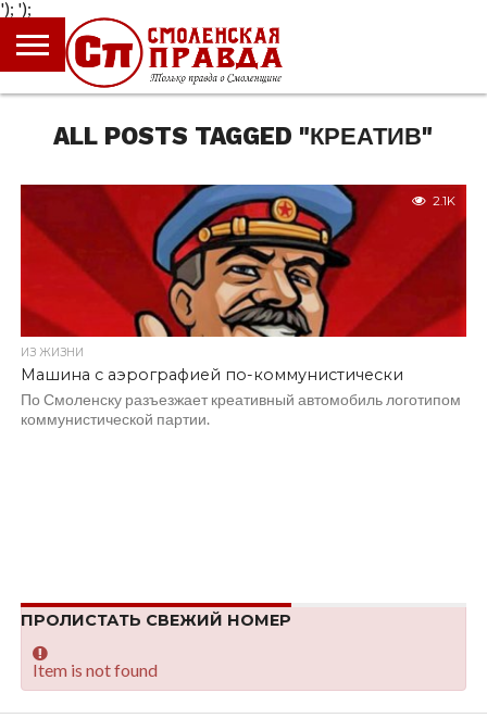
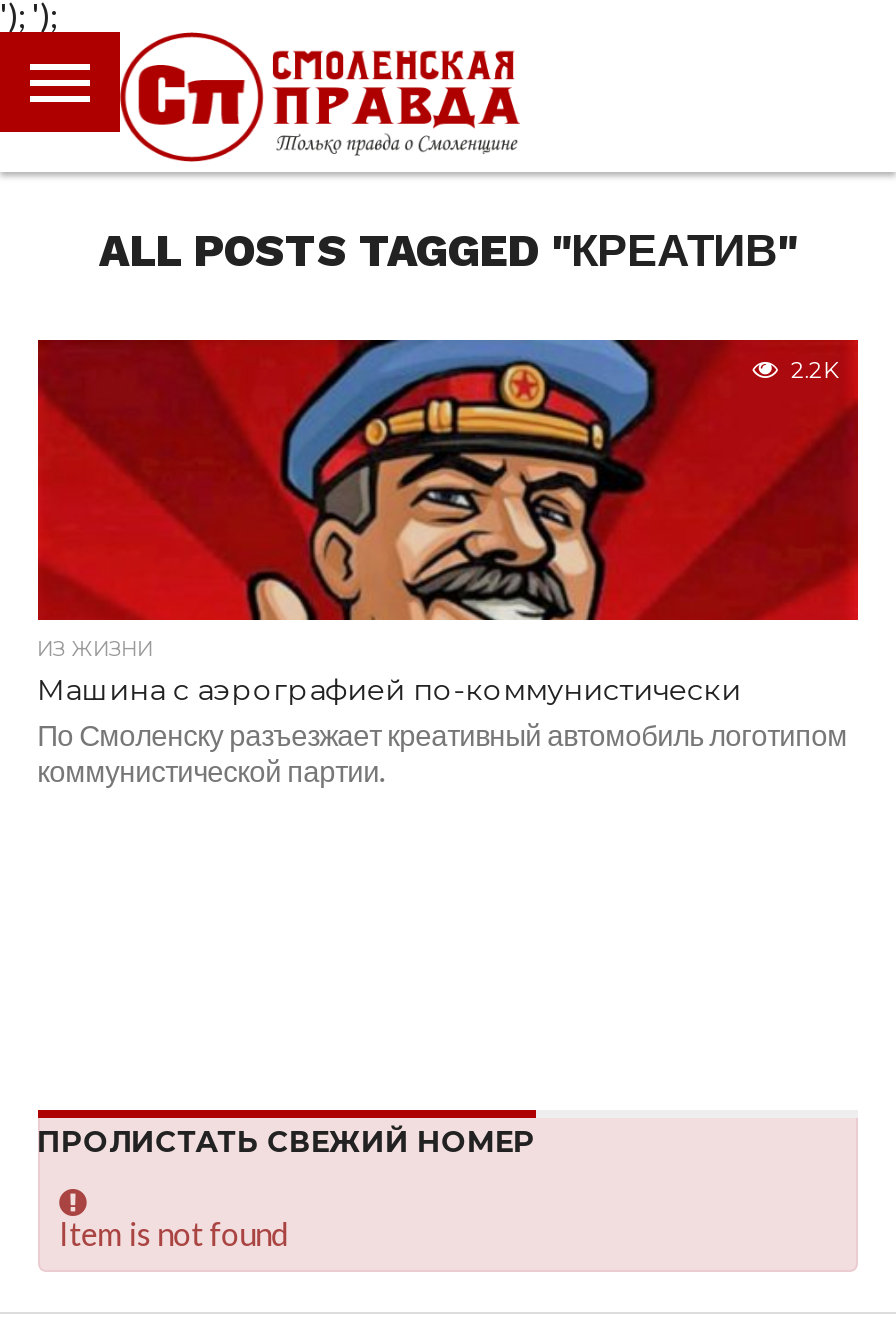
[433,193,456,209] 2.1K -> [791,356,839,384] 2.2K

